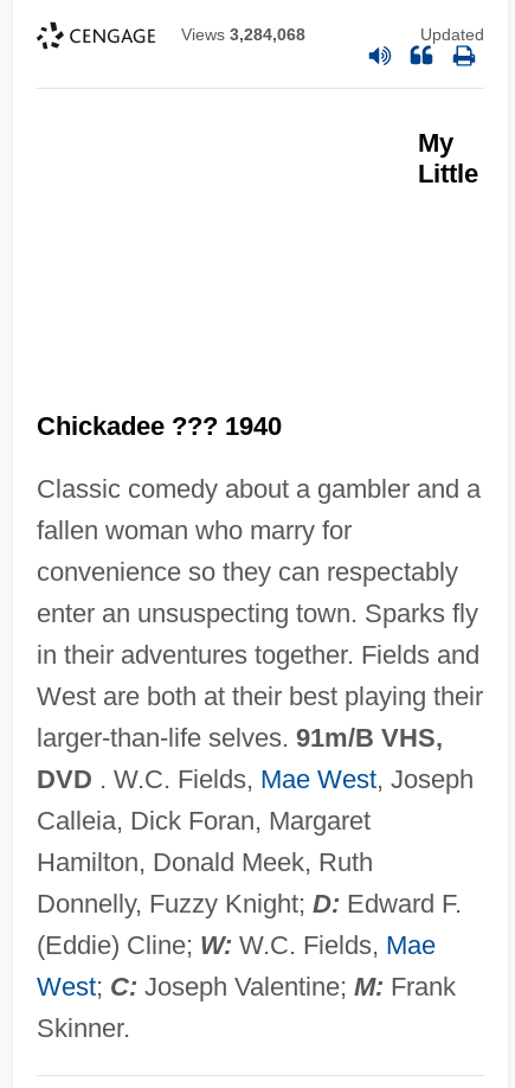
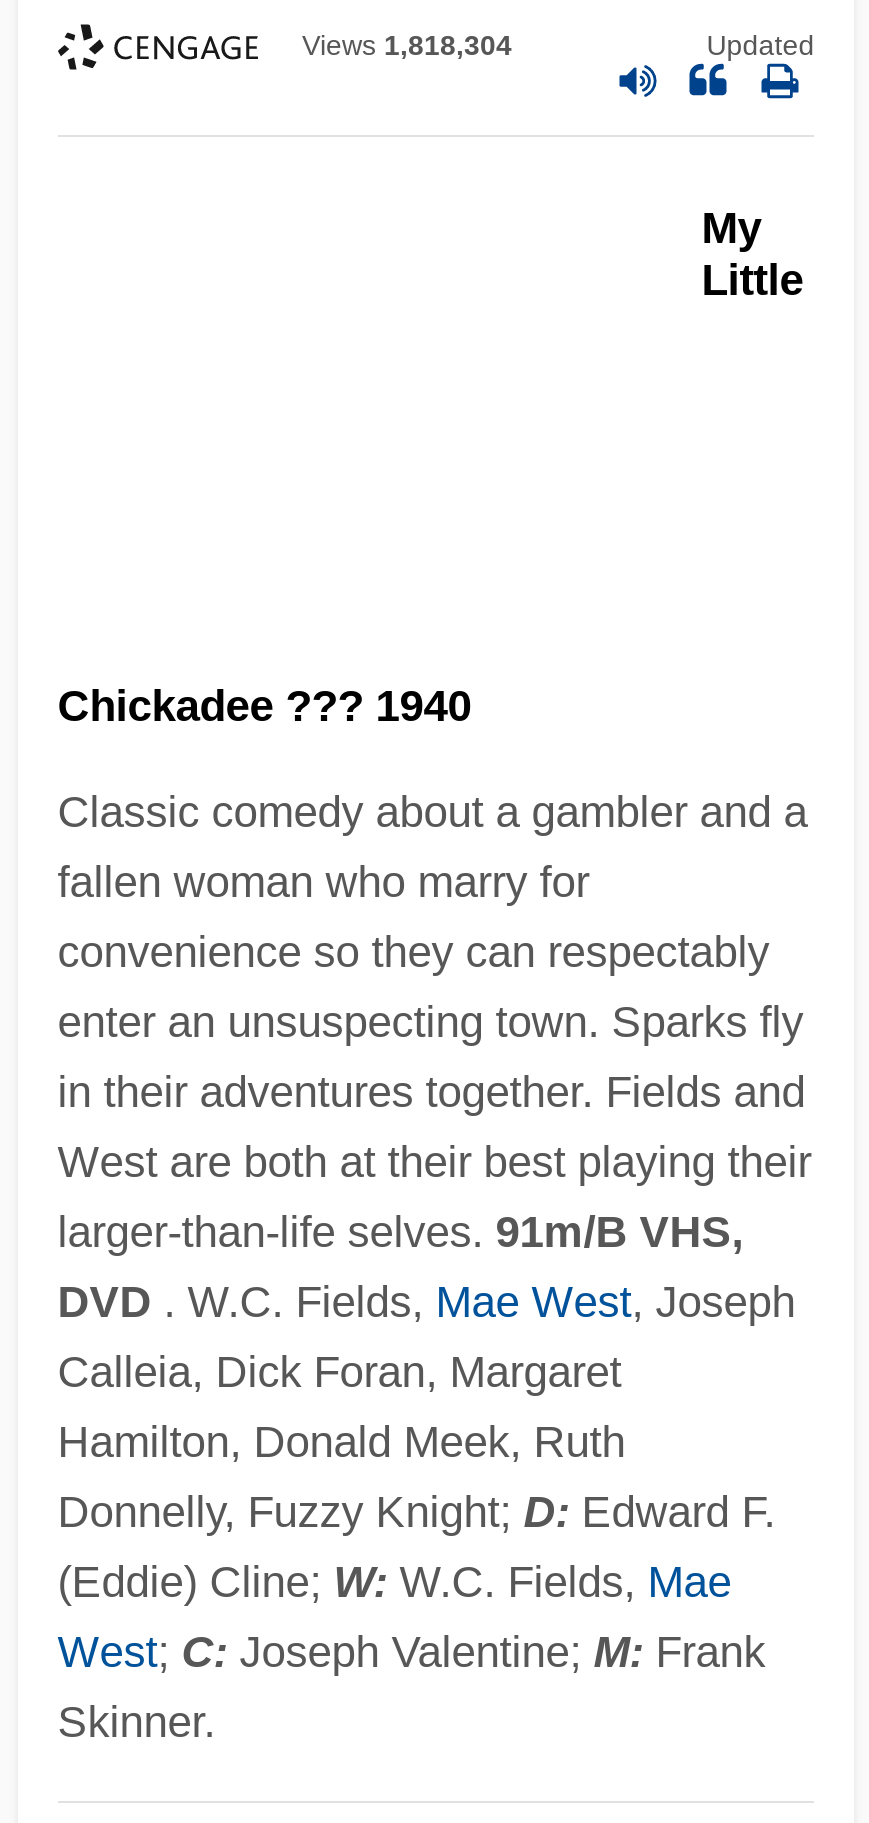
[181,25,305,44] Views 3,284,068 -> [302,30,512,62] Views 1,818,304

